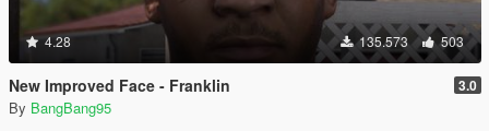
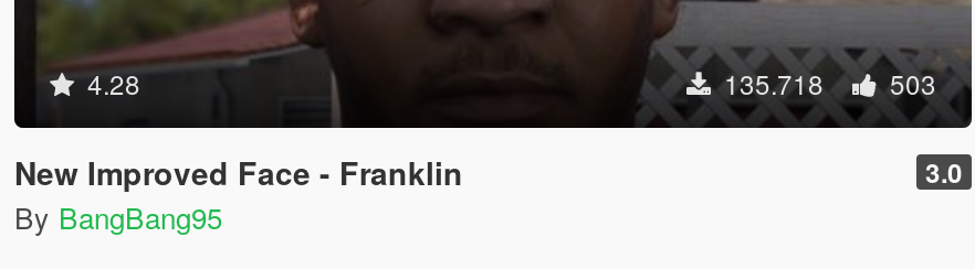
[356,32,464,50] 135.573 503 -> [717,64,936,101] 135.718 503

